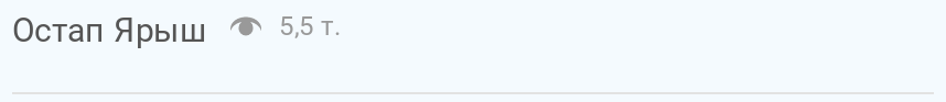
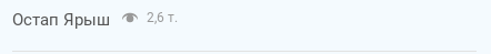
[279,10,341,41] 5,5 т. -> [147,10,178,25] 2,6 т.

